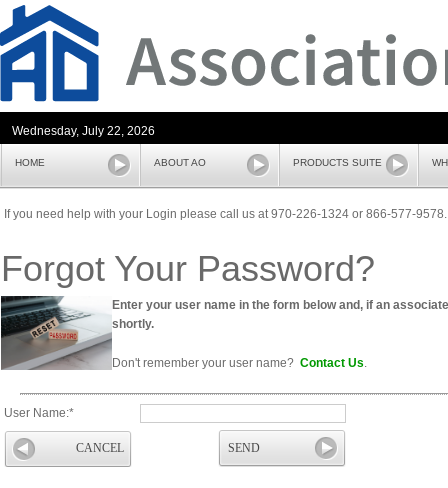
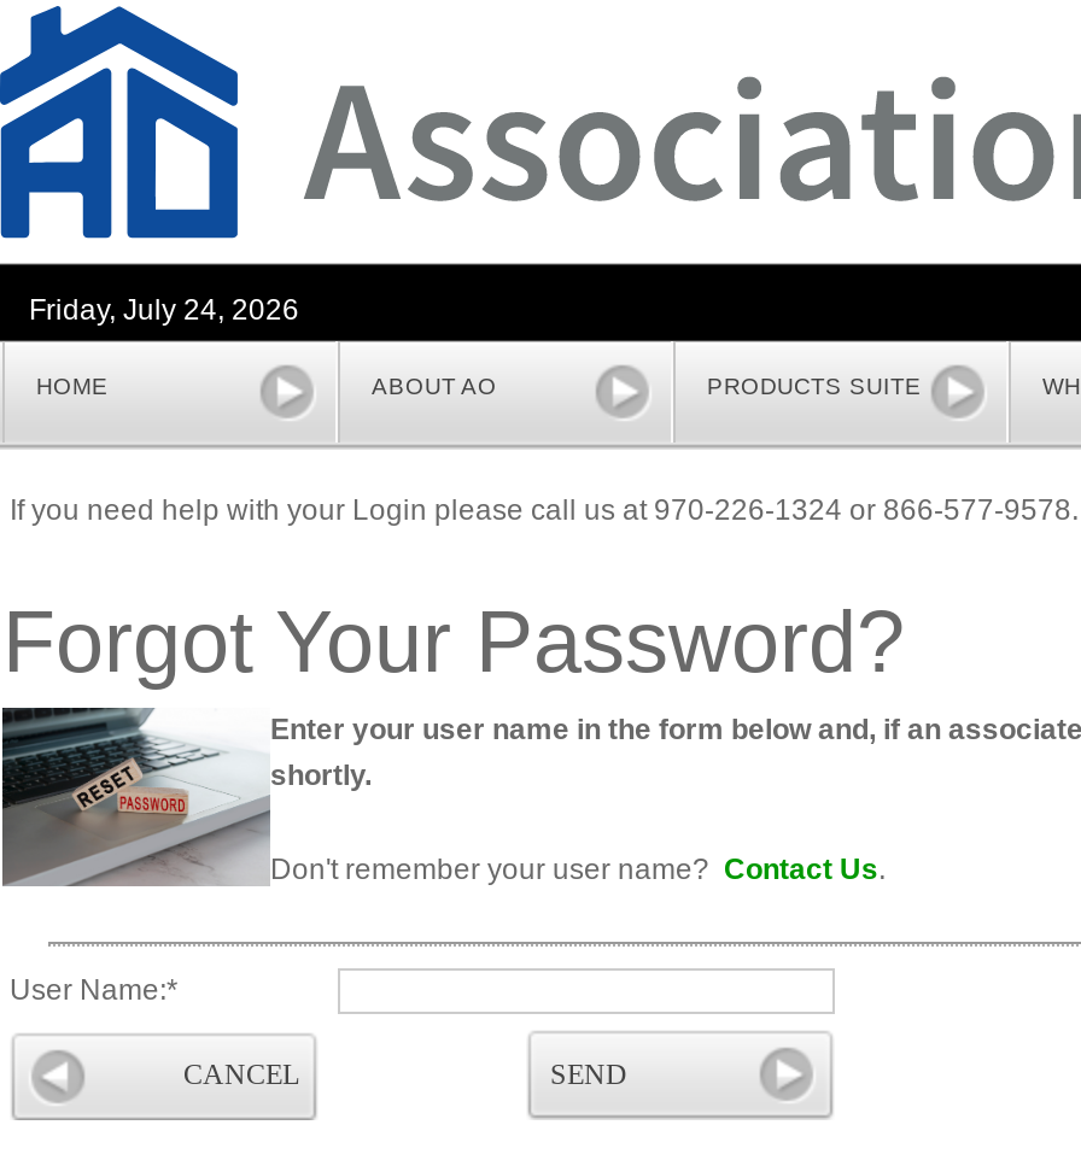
[12,124,155,138] Wednesday, July 22, 2026 -> [29,293,299,327] Friday, July 24, 2026

